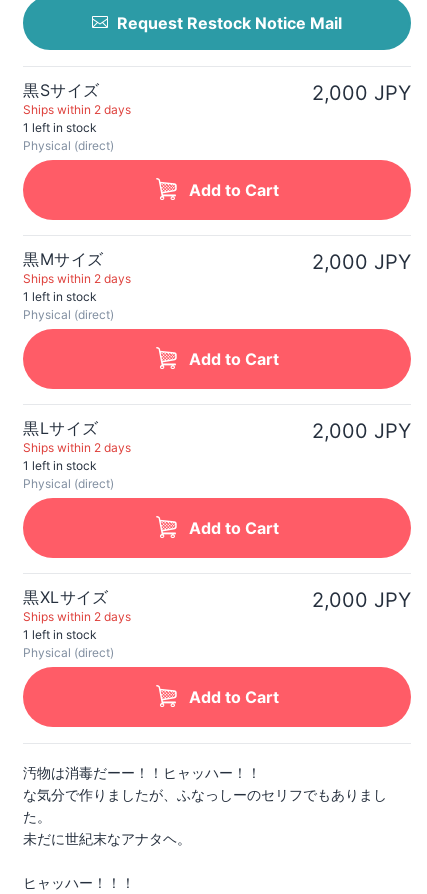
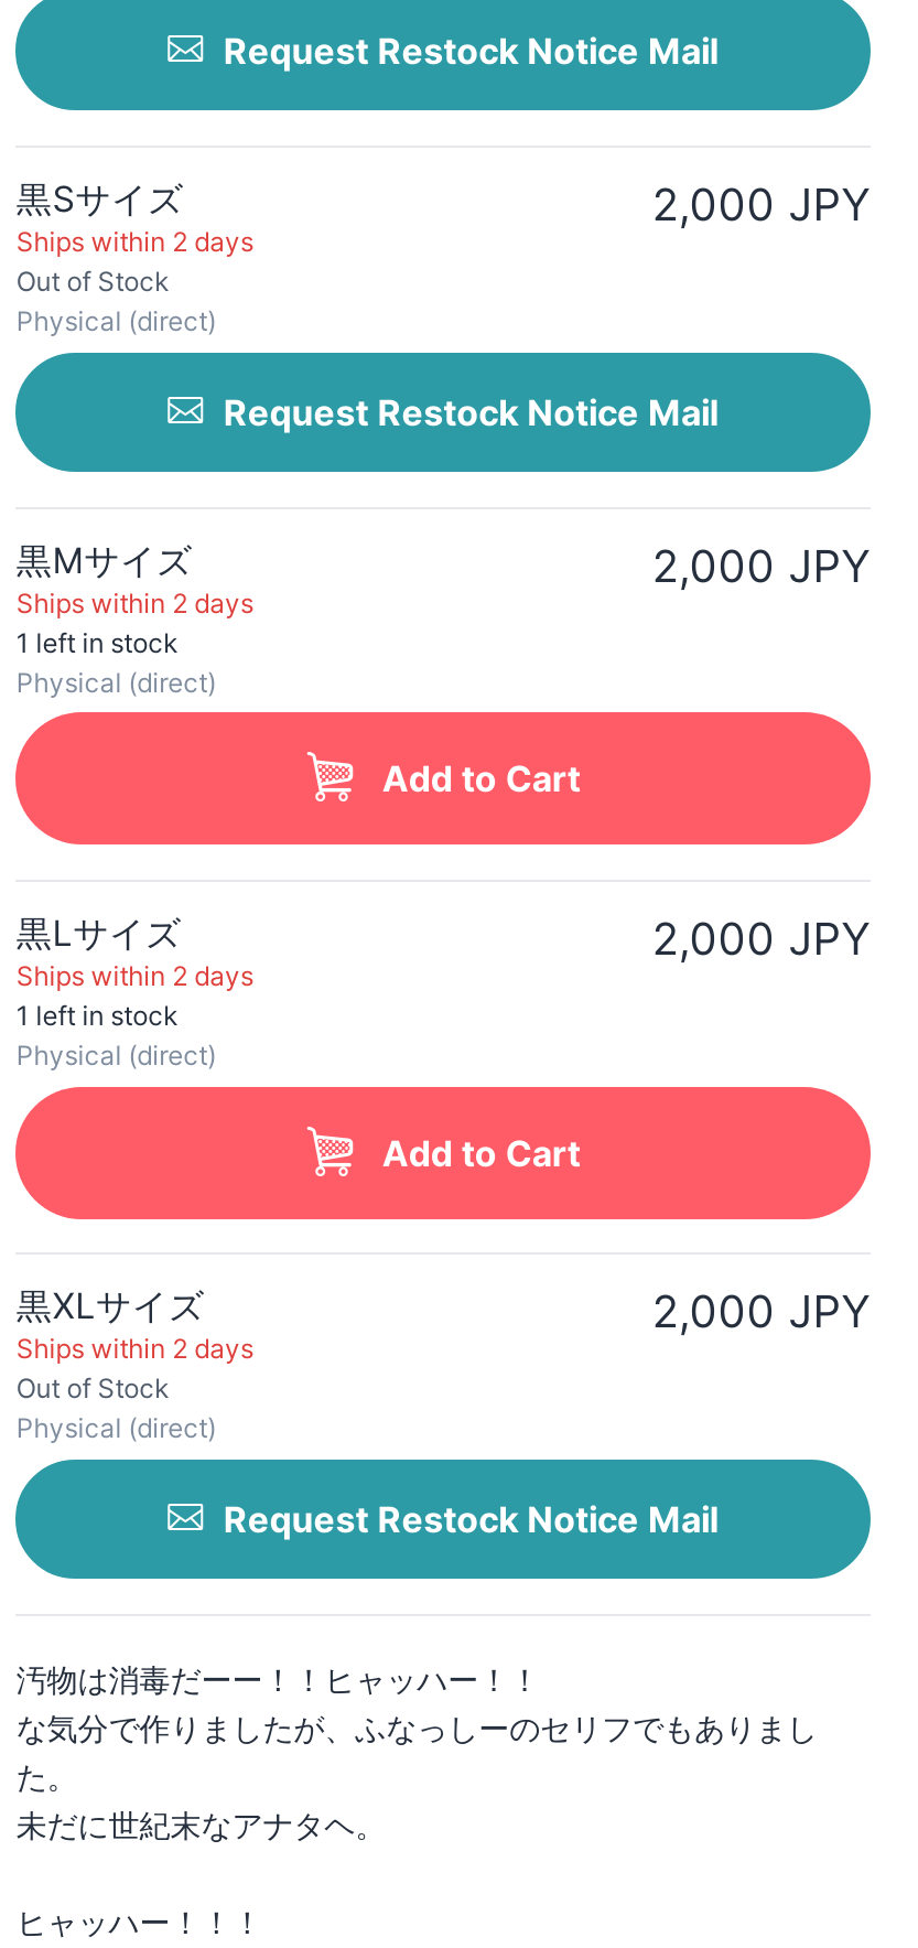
[23,120,97,135] 1 left in stock -> [16,265,170,298] Out of Stock
[189,180,279,200] Add to Cart -> [223,391,718,435] Request Restock Notice Mail
[23,627,97,642] 1 left in stock -> [16,1372,170,1405] Out of Stock
[189,687,279,707] Add to Cart -> [223,1498,718,1542] Request Restock Notice Mail

